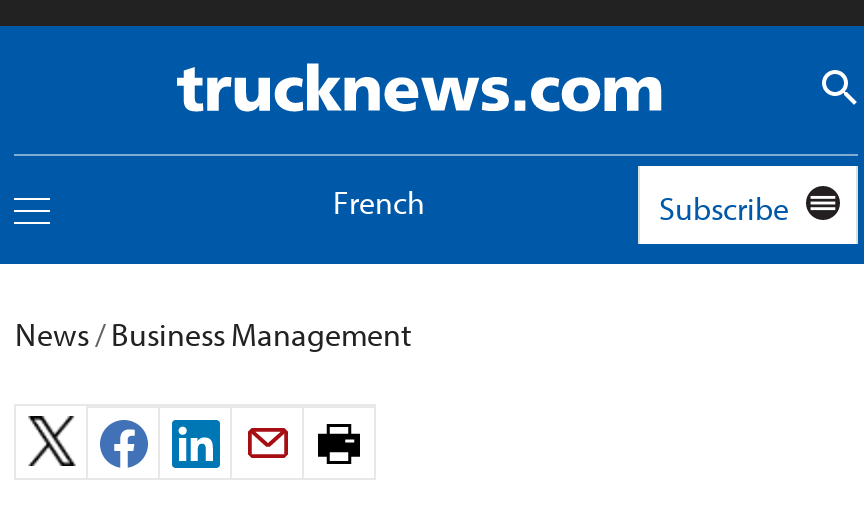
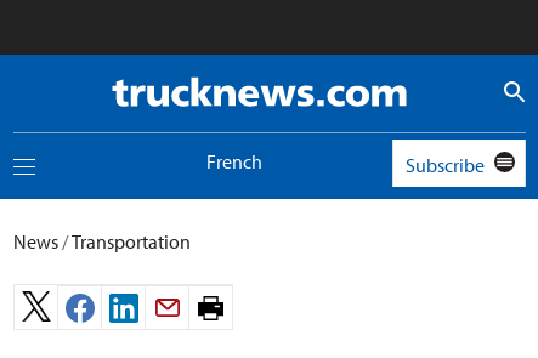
[15,314,411,354] News / Business Management -> [14,229,191,254] News / Transportation

